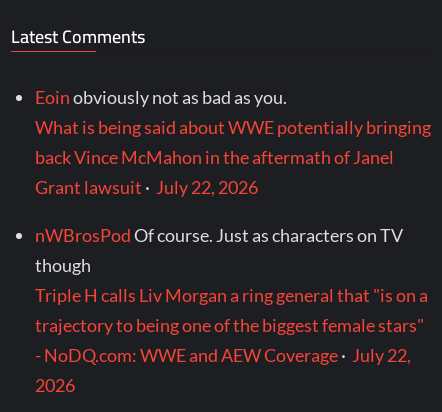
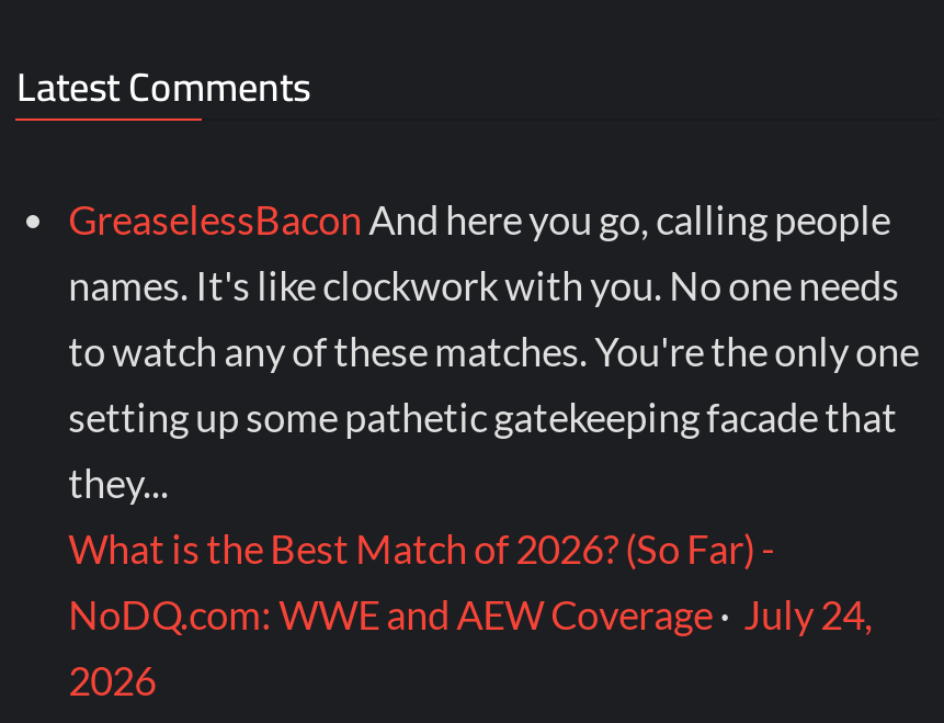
[35,86,431,366] Eoin obviously not as bad as you. | What is being said about WWE potentially bringing | back Vince McMahon in the aftermath of Janel | Grant lawsuit · July 22, 2026 | nWBrosPod Of course. Just as characters on TV | though | Triple H calls Liv Morgan a ring general that "is on a | trajectory to being one of the biggest female stars" | - NoDQ.com: WWE and AEW Coverage · July 22, -> [68,195,919,638] GreaselessBacon And here you go, calling people | names. It's like clockwork with you. No one needs | to watch any of these matches. You're the only one | setting up some pathetic gatekeeping facade that | they... | What is the Best Match of 2026? (So Far) - | NoDQ.com: WWE and AEW Coverage · July 24,

